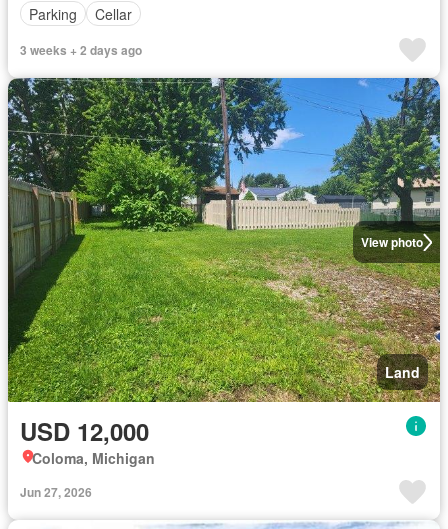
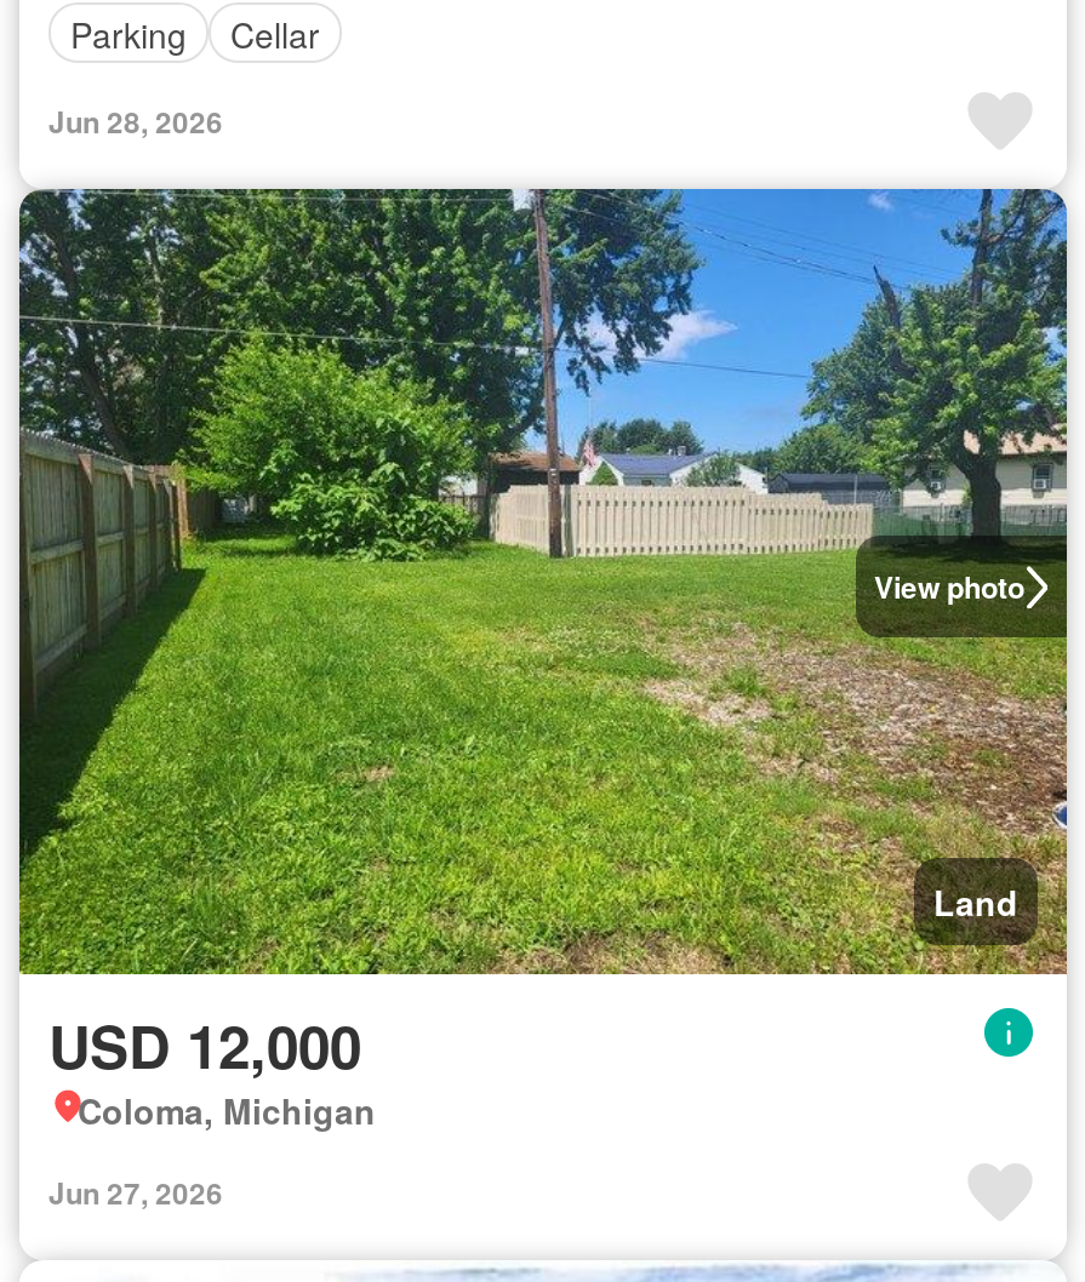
[20,41,142,59] 3 weeks + 2 days ago -> [48,99,223,143] Jun 28, 2026

